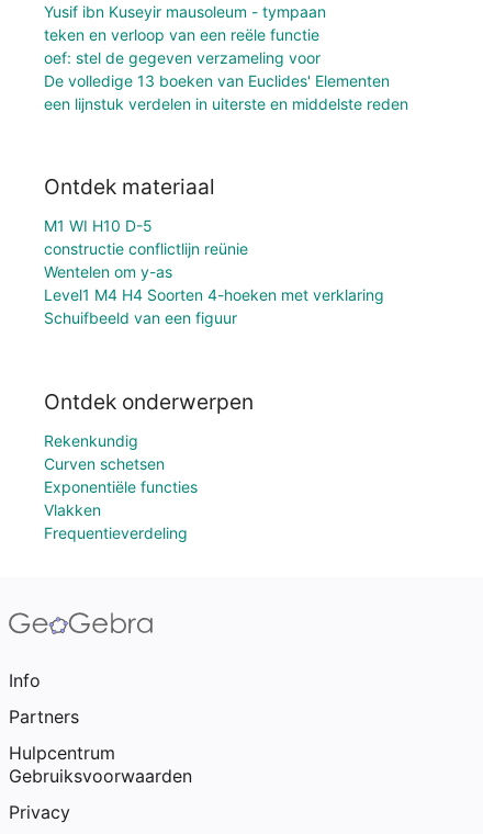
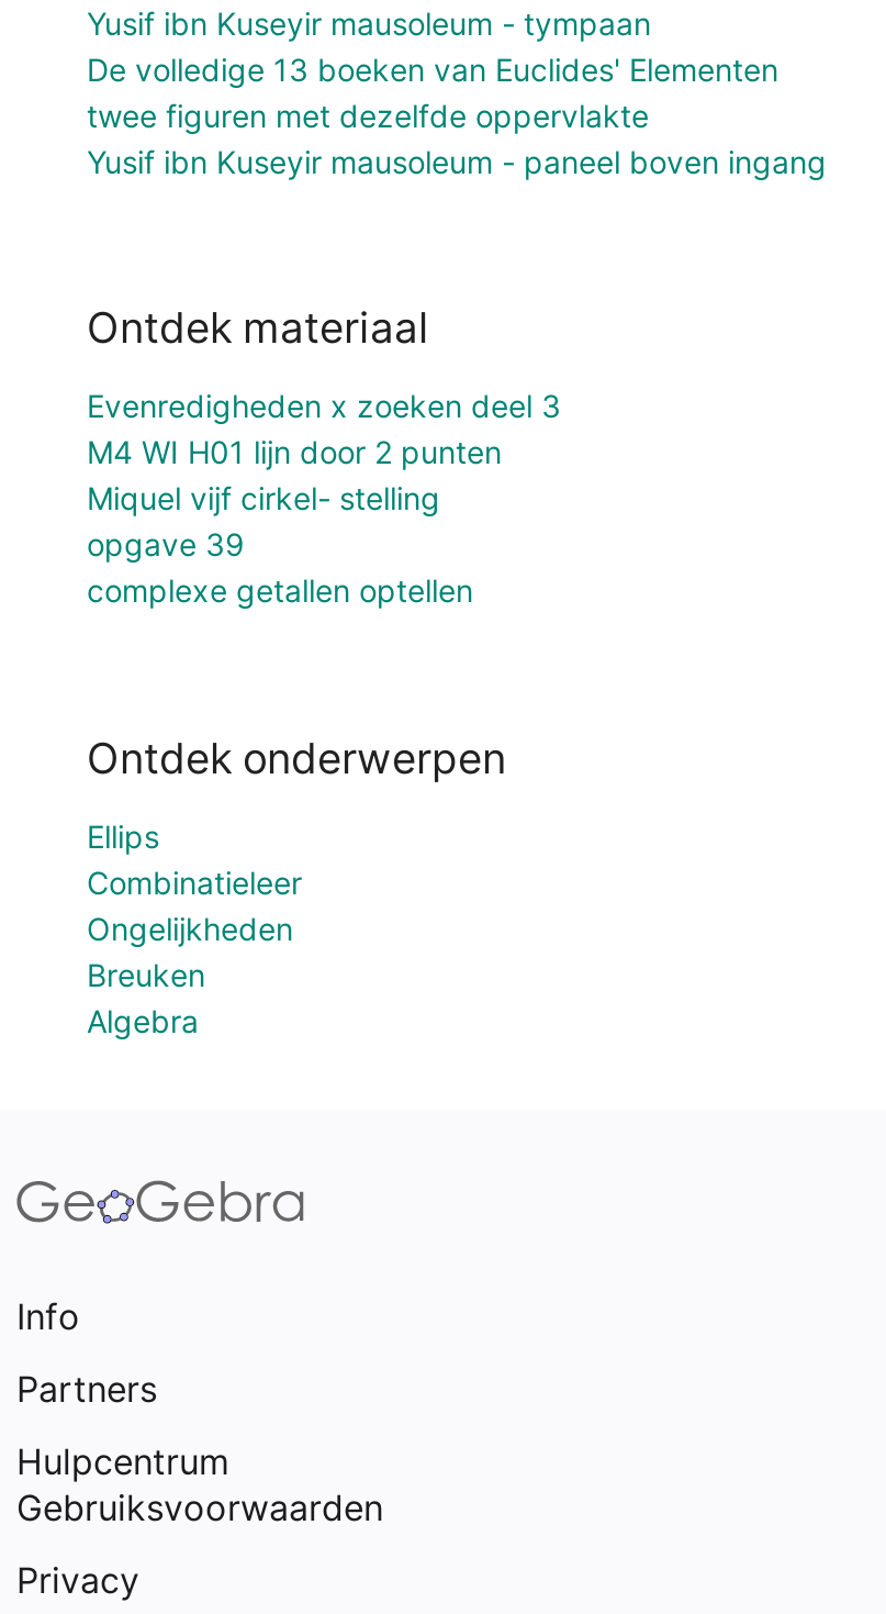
[44,25,321,67] teken en verloop van een reële functie | oef: stel de gegeven verzameling voor -> none
moved [44,71,390,90] -> [87,50,778,87]: De volledige 13 boeken van Euclides' Elementen
[44,94,408,113] een lijnstuk verdelen in uiterste en middelste reden -> [87,96,827,180] twee figuren met dezelfde oppervlakte | Yusif ibn Kuseyir mausoleum - paneel boven ingang
[44,217,384,327] M1 WI H10 D-5 | constructie conflictlijn reünie | Wentelen om y-as | Level1 M4 H4 Soorten 4-hoeken met verklaring | Schuifbeeld van een figuur -> [87,388,561,610] Evenredigheden x zoeken deel 3 | M4 WI H01 lijn door 2 punten | Miquel vijf cirkel- stelling | opgave 39 | complexe getallen optellen
[44,431,198,542] Rekenkundig | Curven schetsen | Exponentiële functies | Vlakken | Frequentieverdeling -> [87,817,302,1039] Ellips | Combinatieleer | Ongelijkheden | Breuken | Algebra

